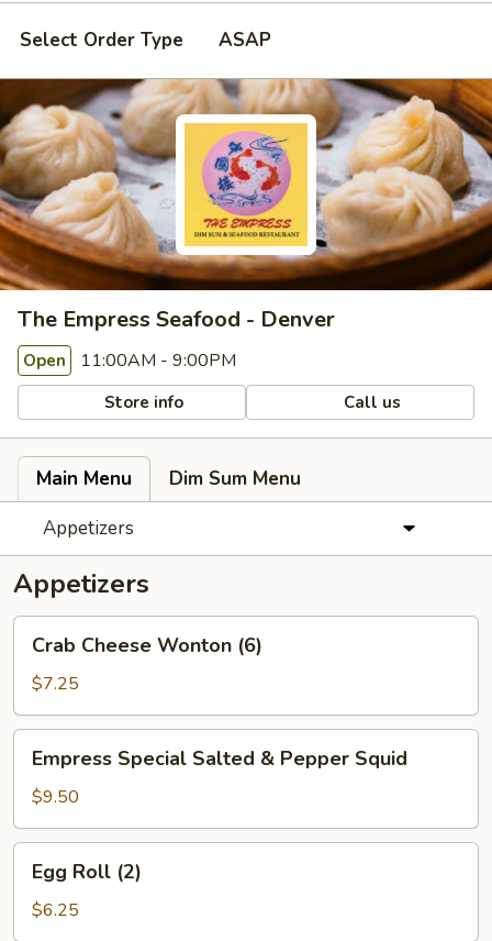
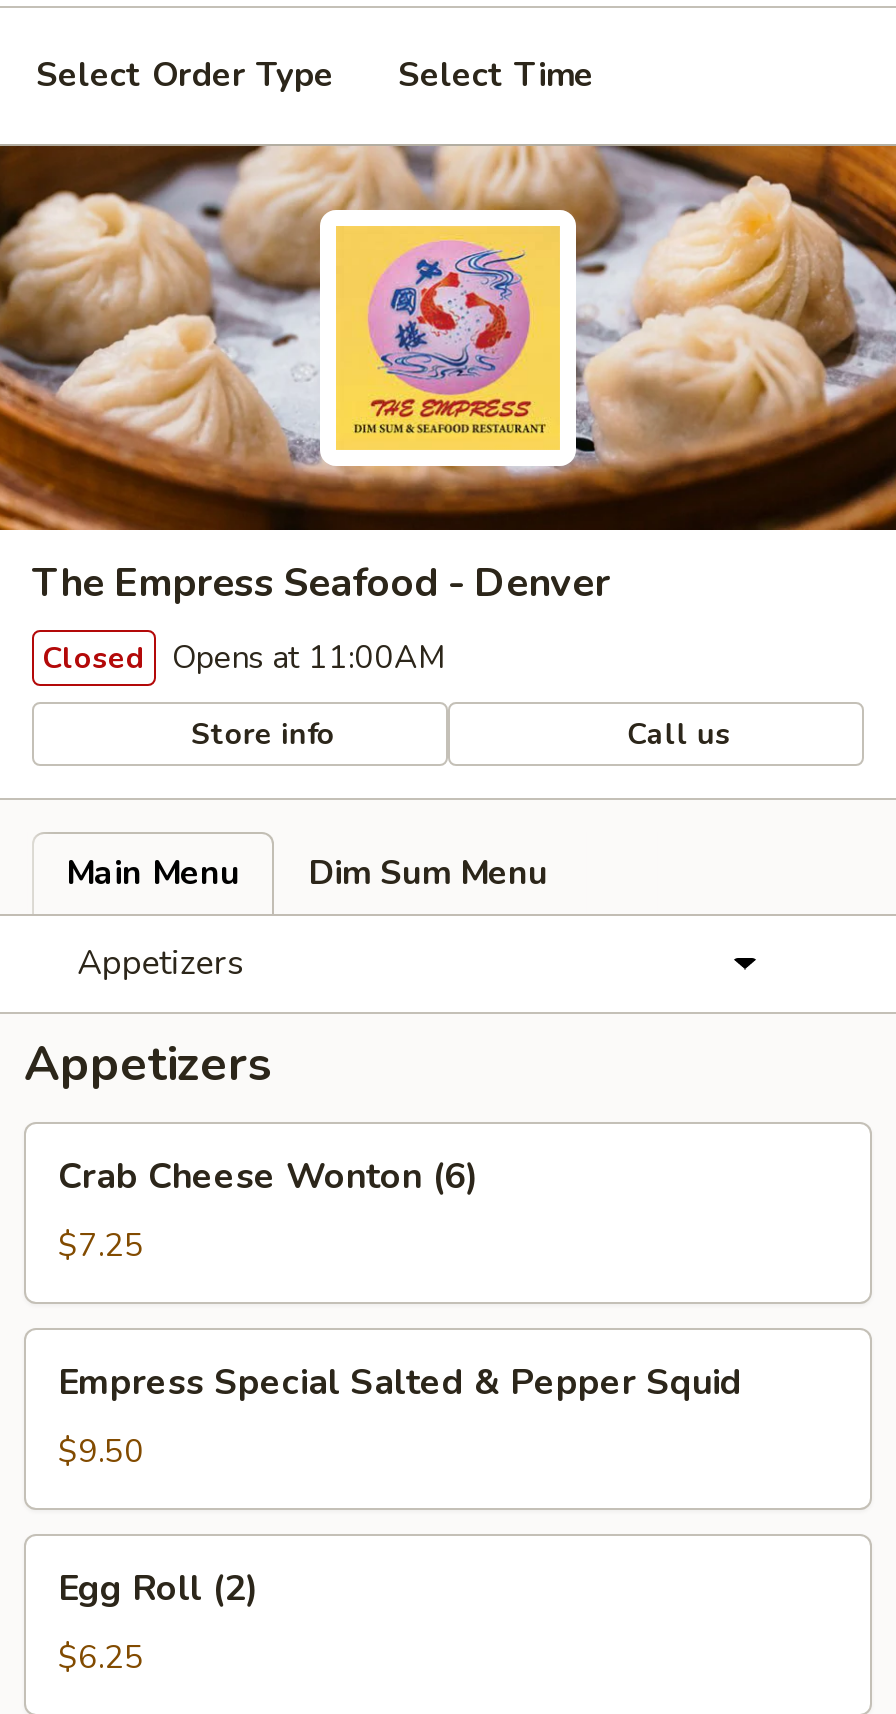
[219,27,271,53] ASAP -> [398,52,594,98] Select Time
[23,348,236,373] Open 11:00AM - 9:00PM -> [42,636,446,680] Closed Opens at 11:00AM

